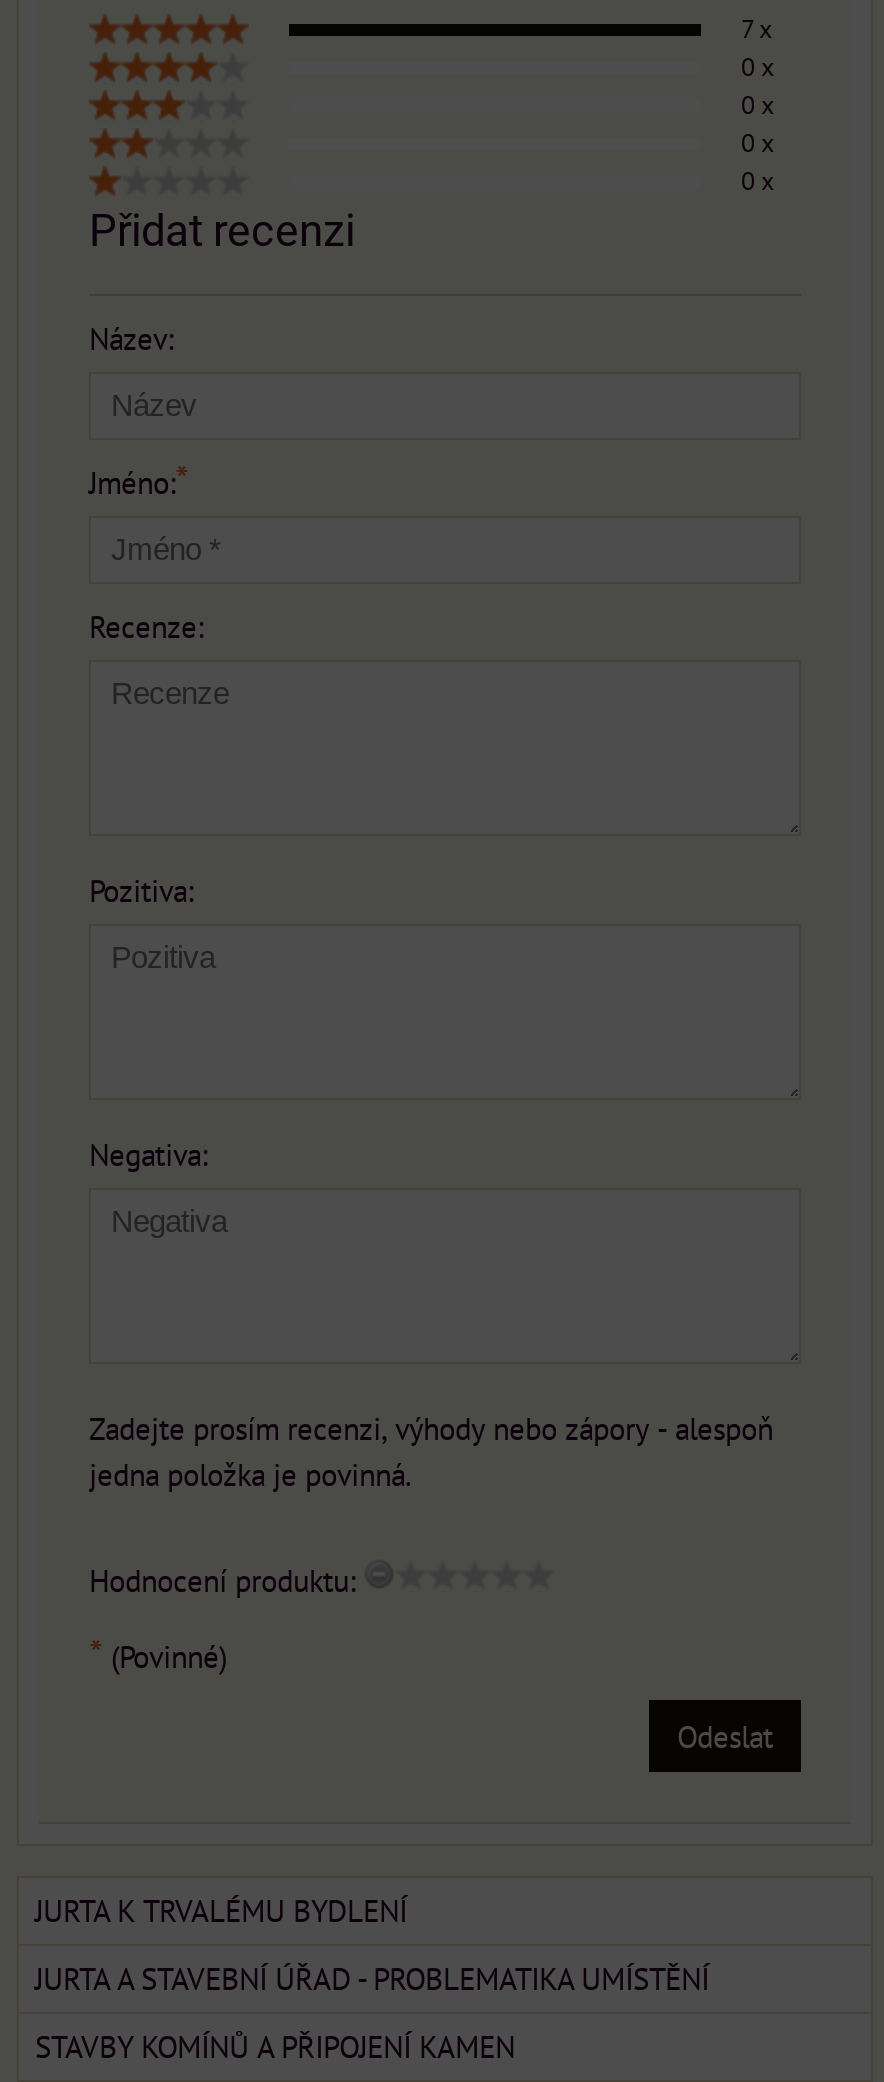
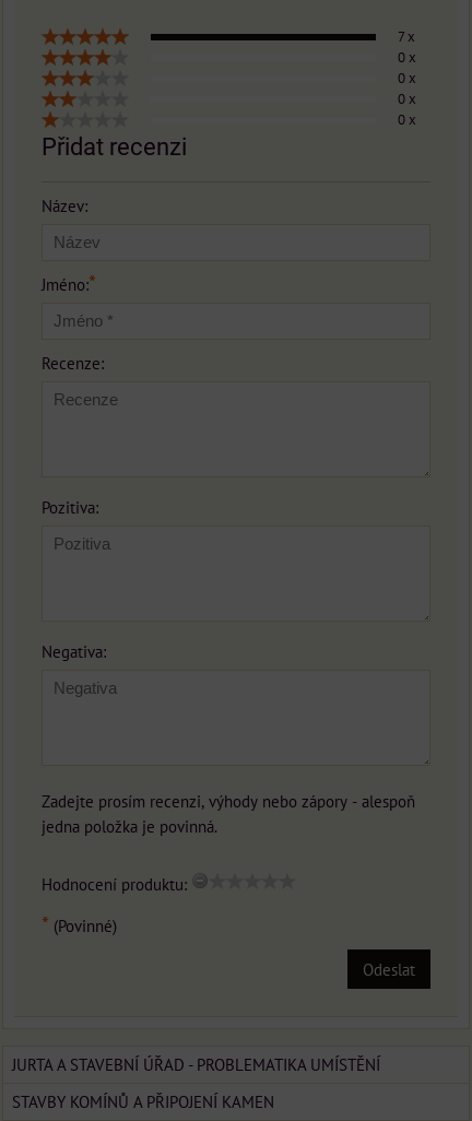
[35,1890,407,1930] JURTA K TRVALÉMU BYDLENÍ -> none

